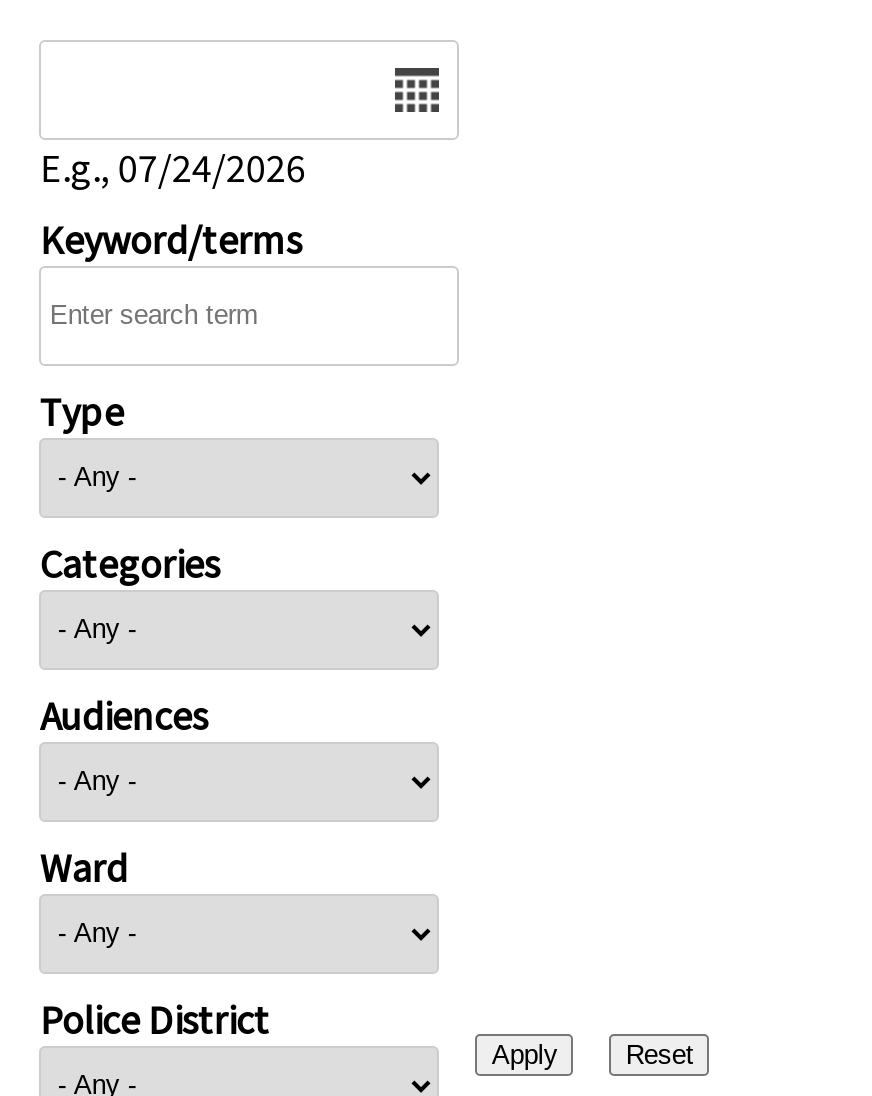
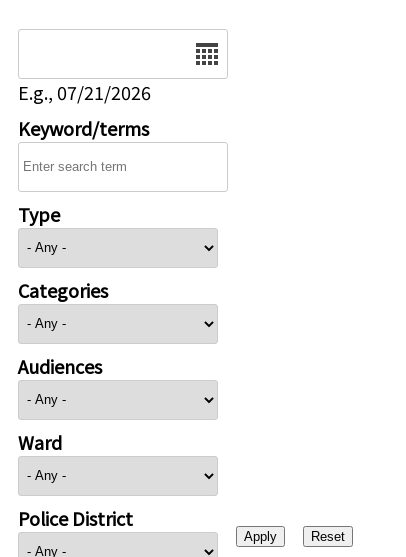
[40,139,306,191] E.g., 07/24/2026 -> [18,78,151,104] E.g., 07/21/2026

